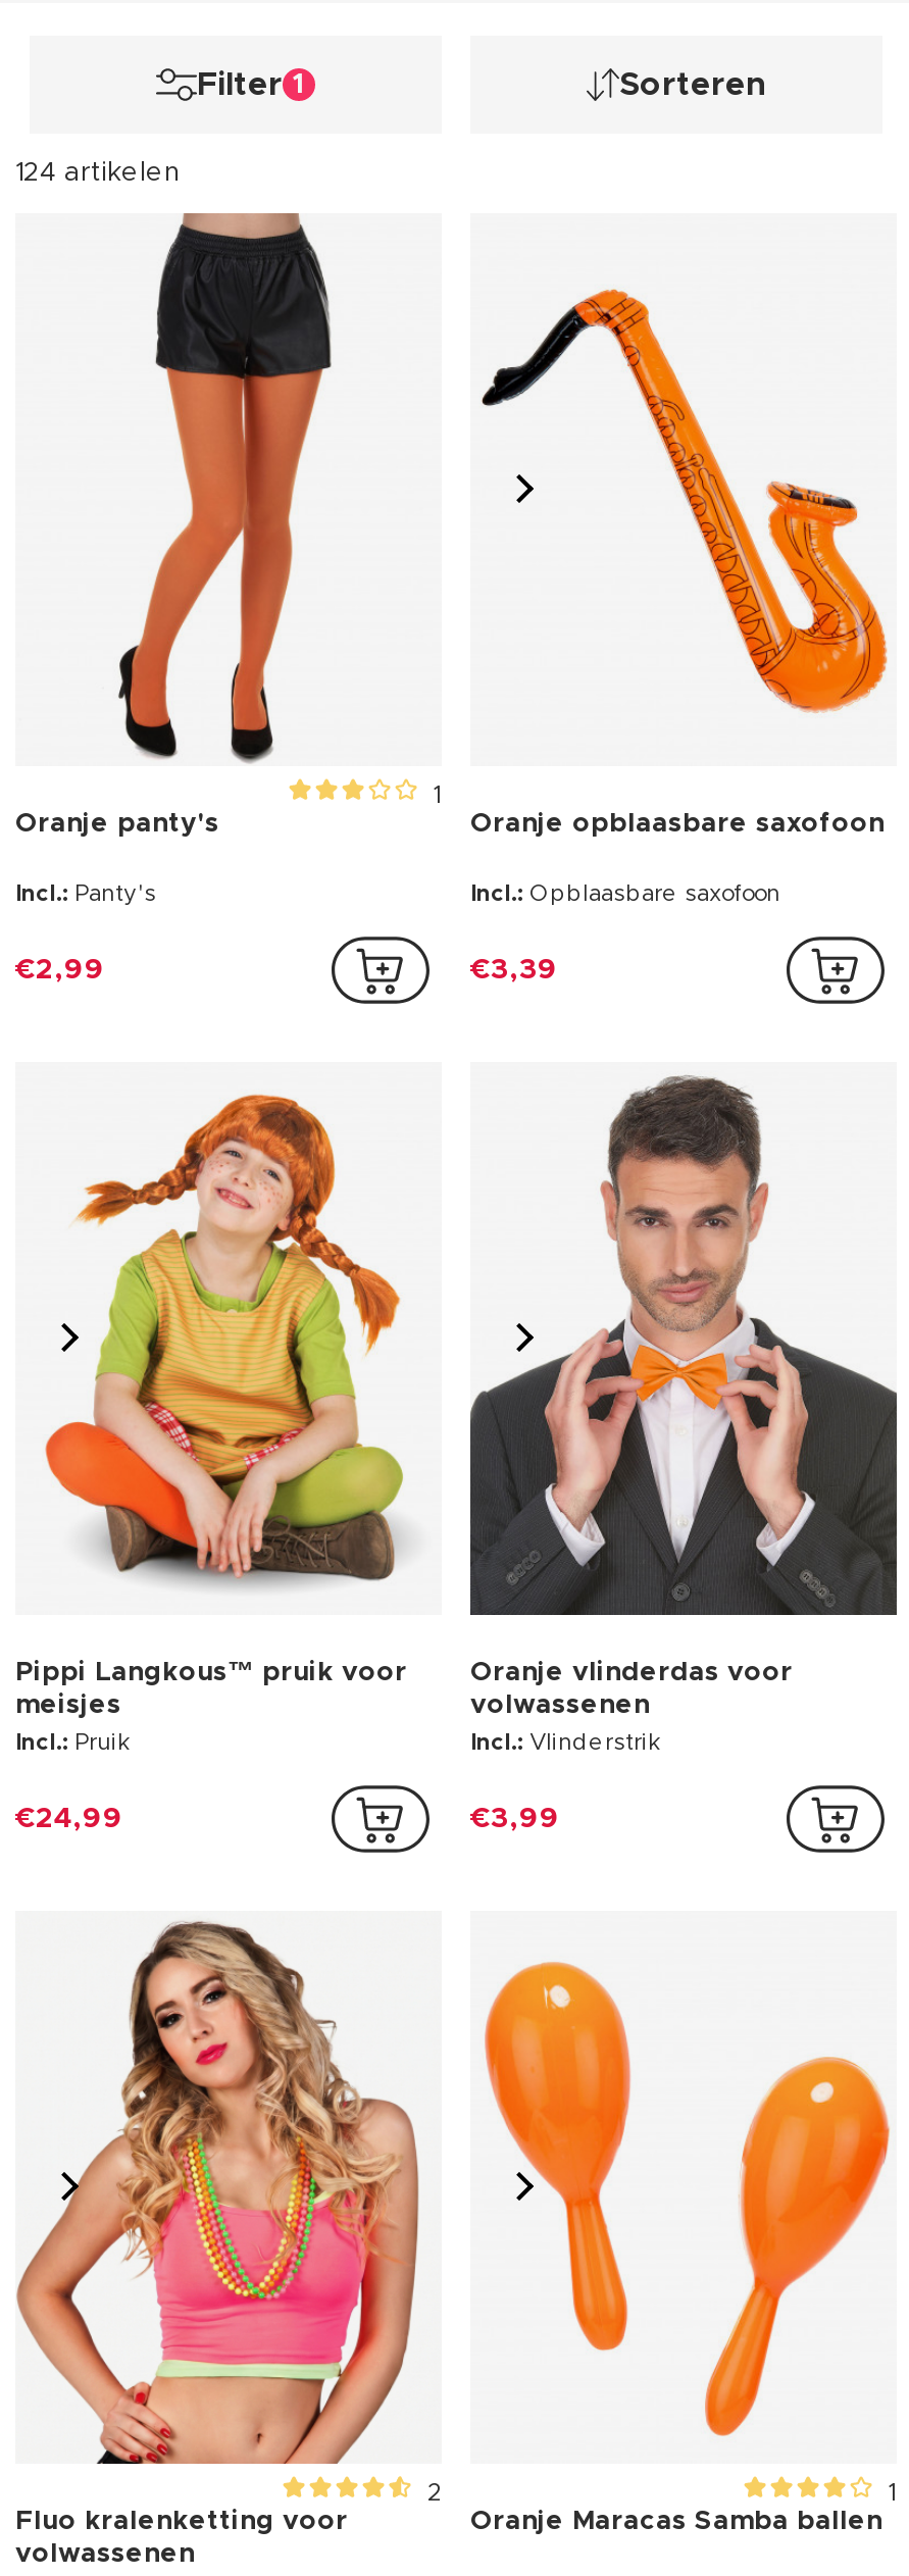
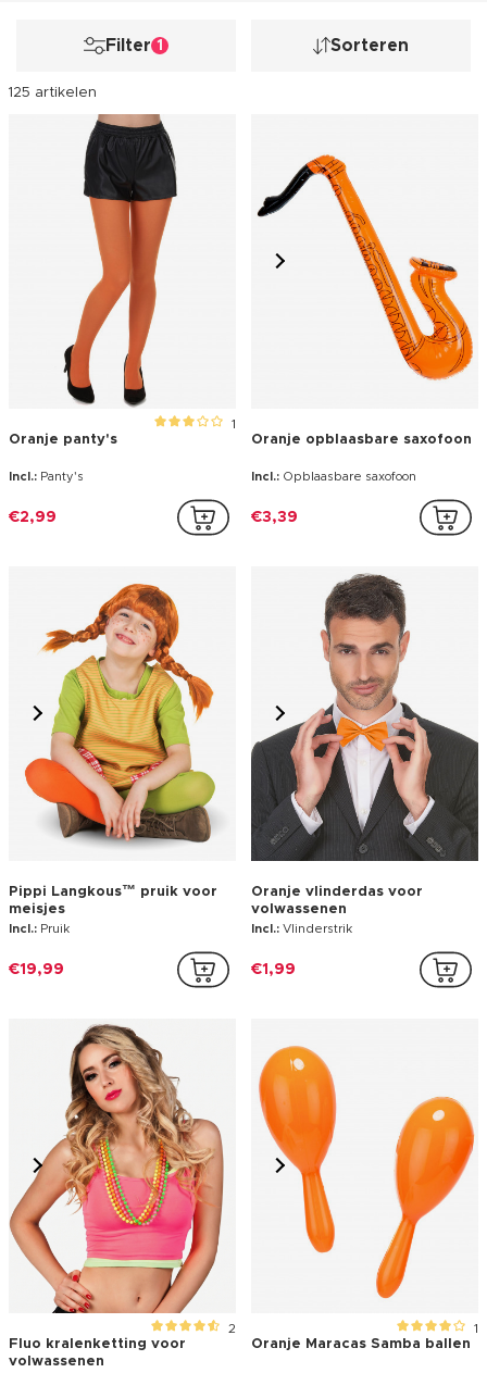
[15,160,181,187] 124 artikelen -> [9,86,97,100] 125 artikelen
[15,1804,123,1833] €24,99 -> [9,962,64,977] €19,99
[470,1804,560,1833] €3,99 -> [251,962,296,977] €1,99

